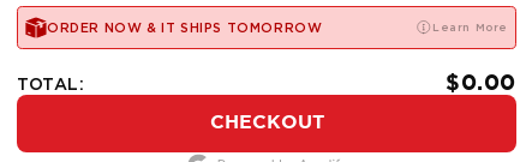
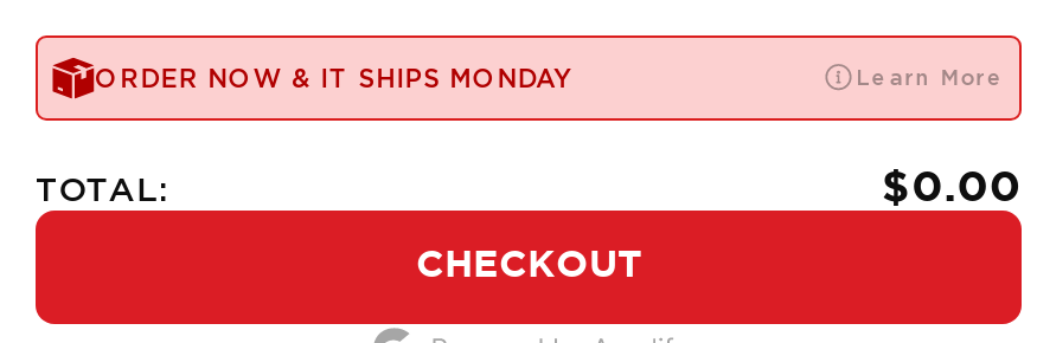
[47,20,322,35] ORDER NOW & IT SHIPS TOMORROW -> [95,63,572,93] ORDER NOW & IT SHIPS MONDAY

